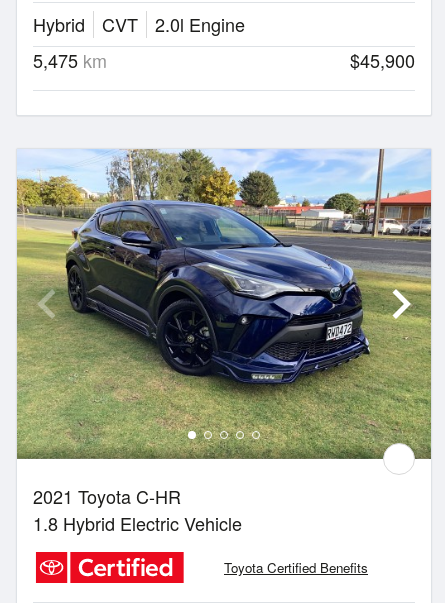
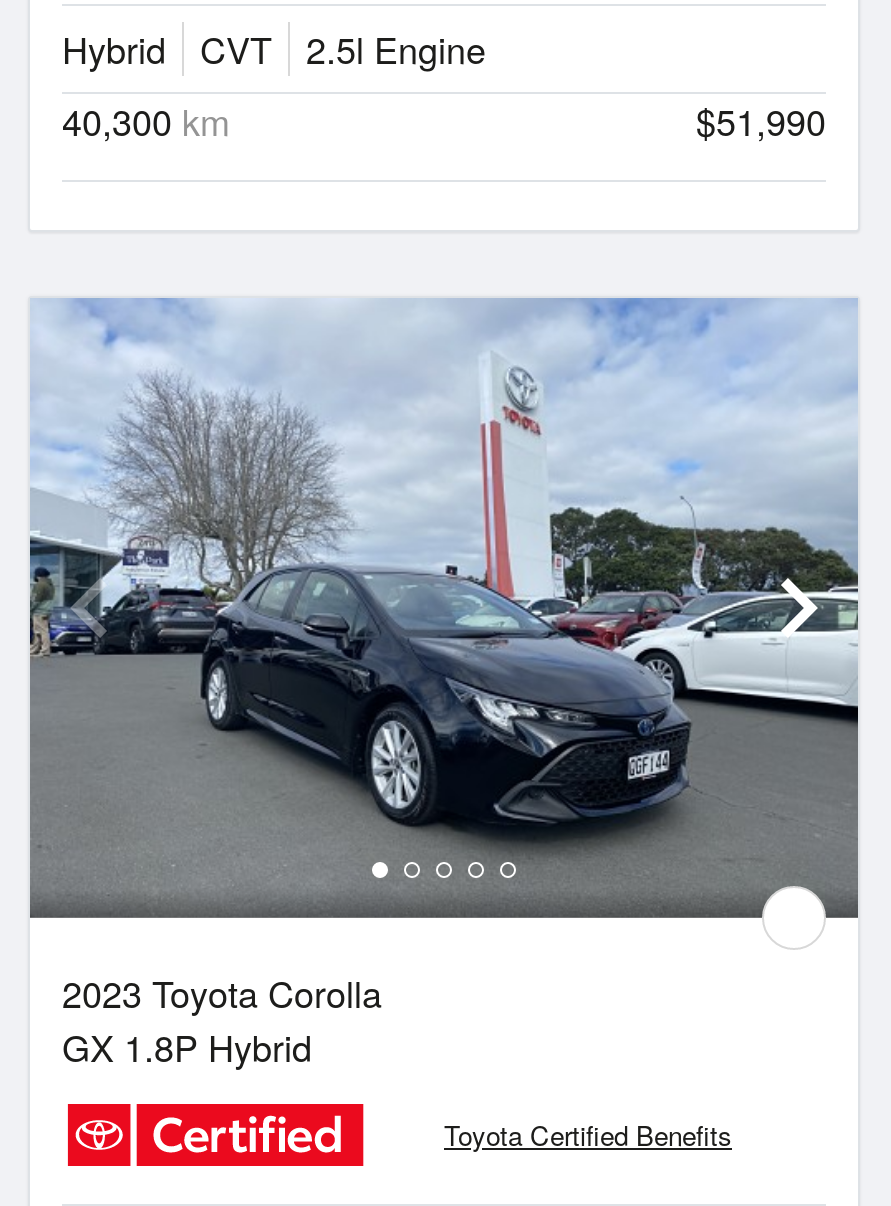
[33,11,415,73] 2.0l Engine | 5,475 km | $45,900 -> [62,21,826,145] 2.5l Engine | 40,300 km | $51,990
[16,148,432,536] [image] | 2021 Toyota C-HR | 1.8 Hybrid Electric Vehicle -> [28,298,860,1072] [image] | 2023 Toyota Corolla | GX 1.8P Hybrid

